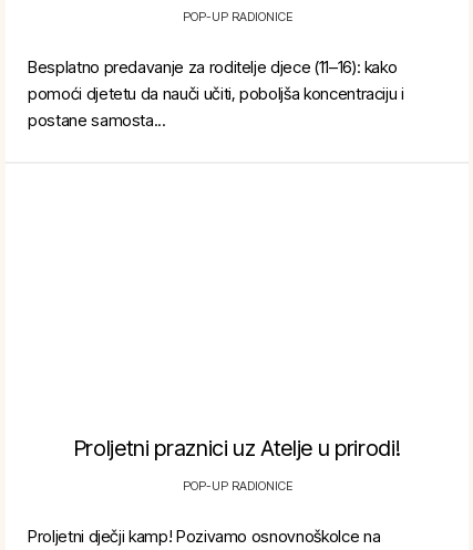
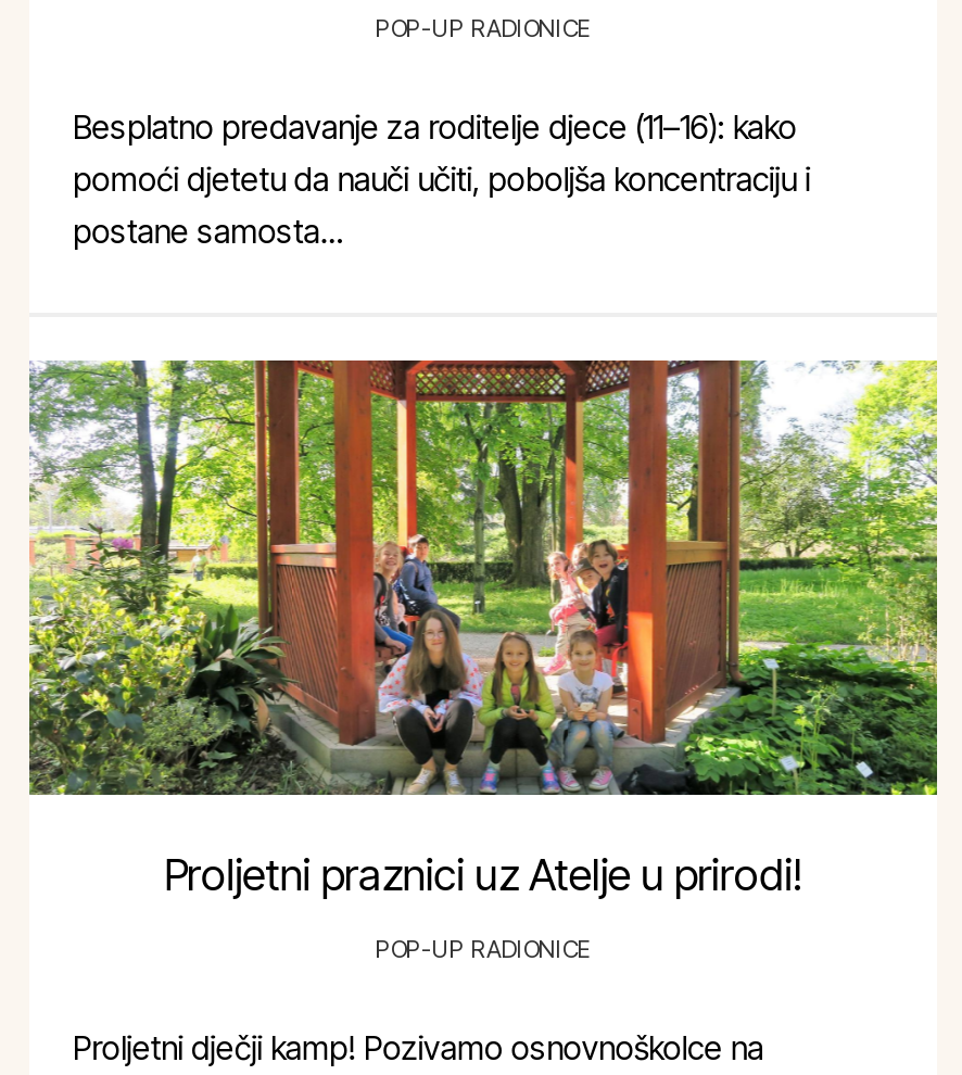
none -> [27,358,939,797] [image]

